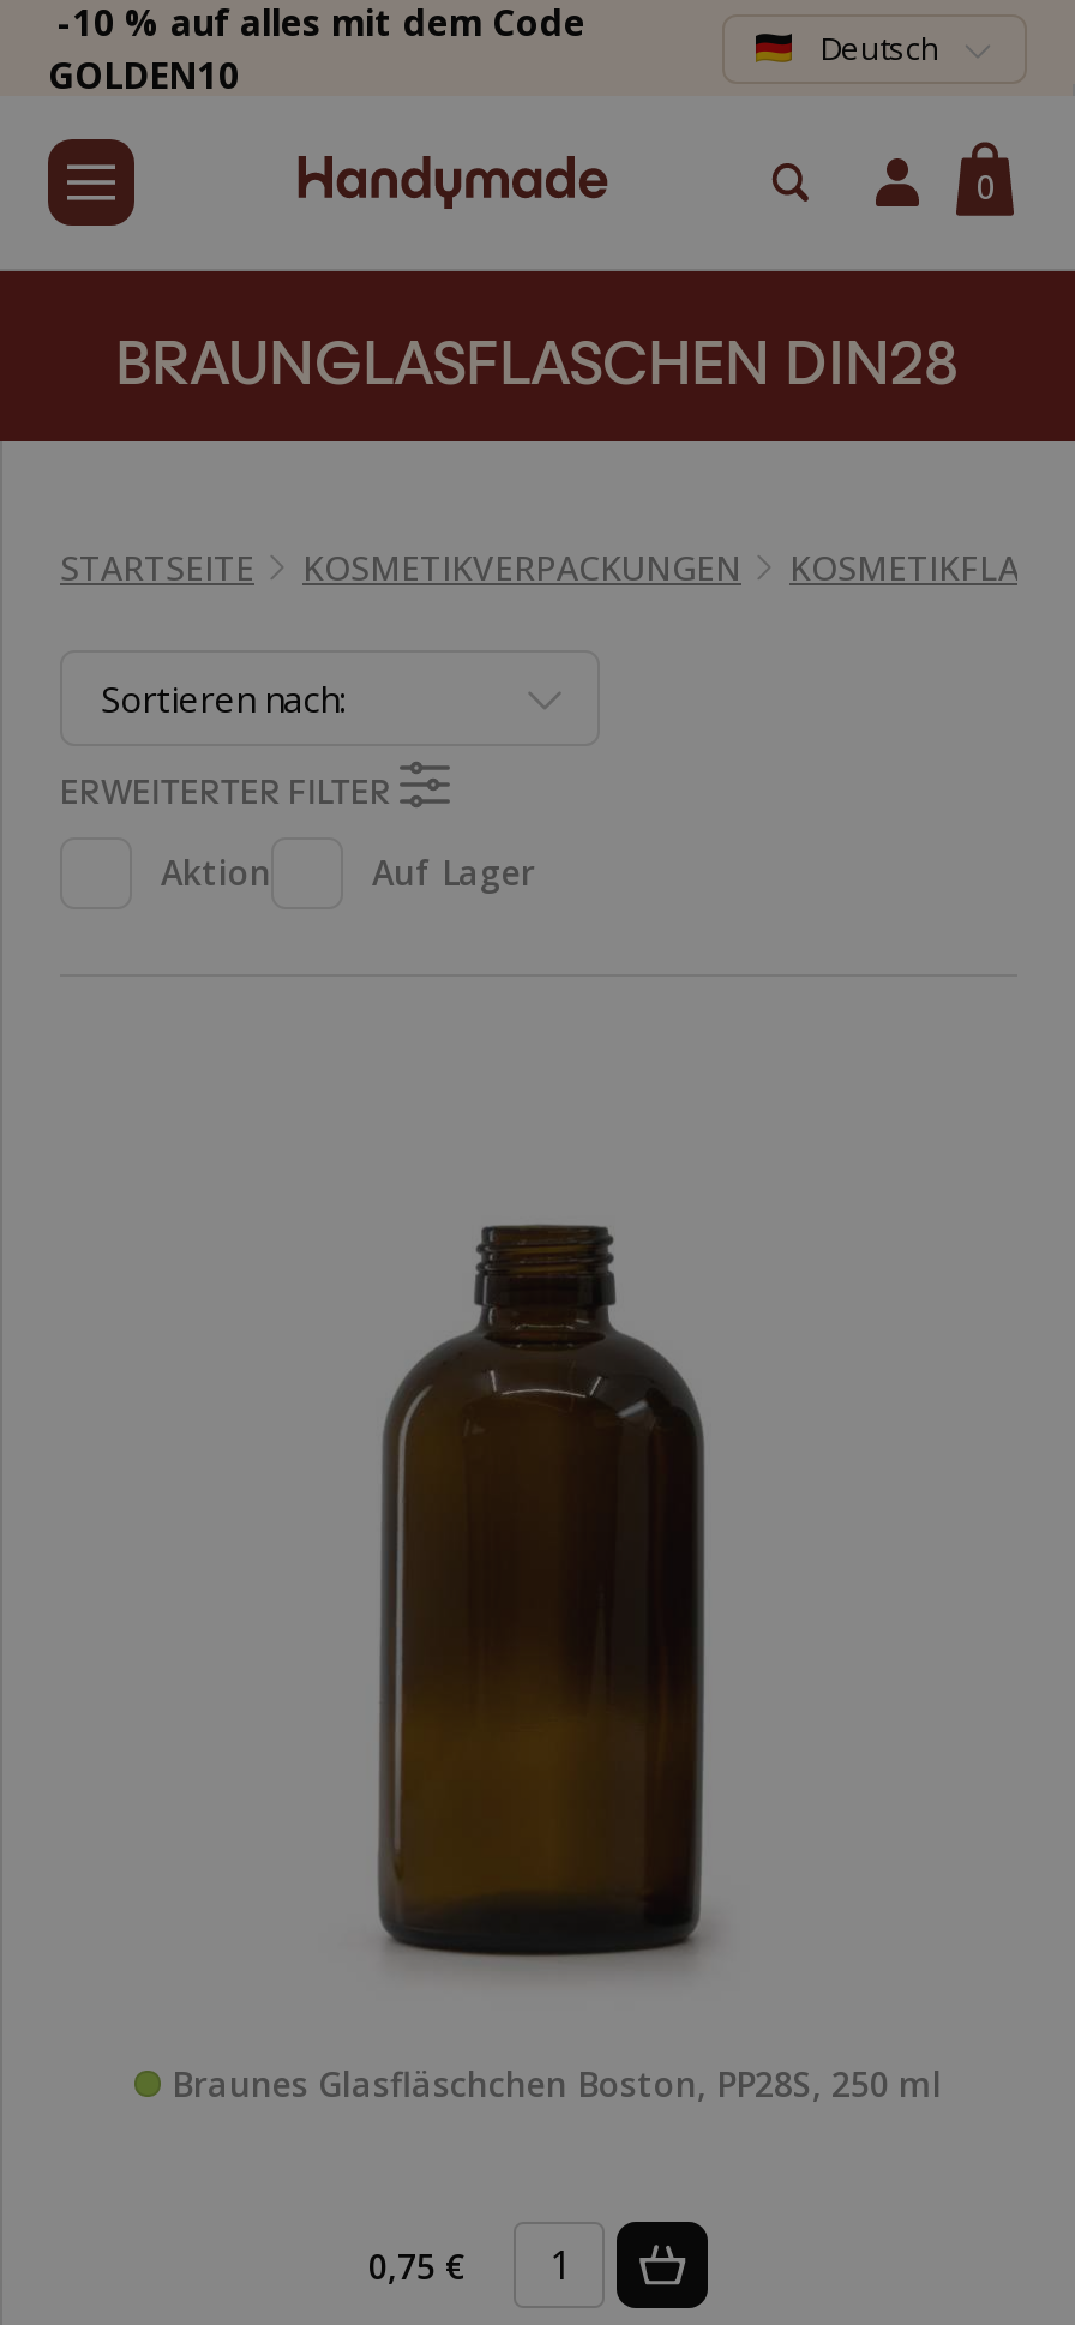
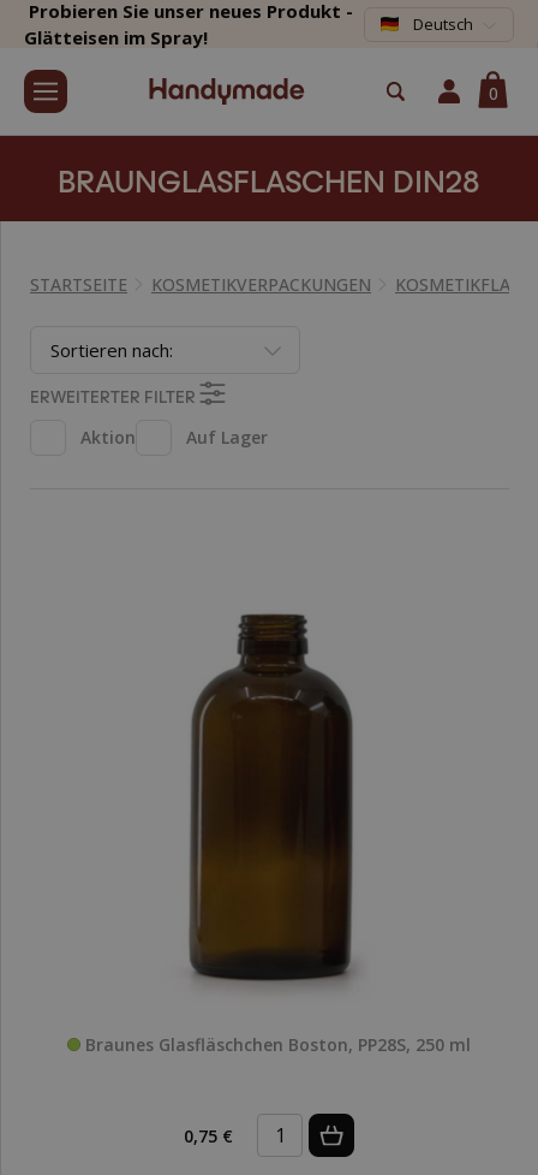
[48,0,585,98] -10 % auf alles mit dem Code | GOLDEN10 -> [24,0,353,49] Probieren Sie unser neues Produkt - | Glätteisen im Spray!

